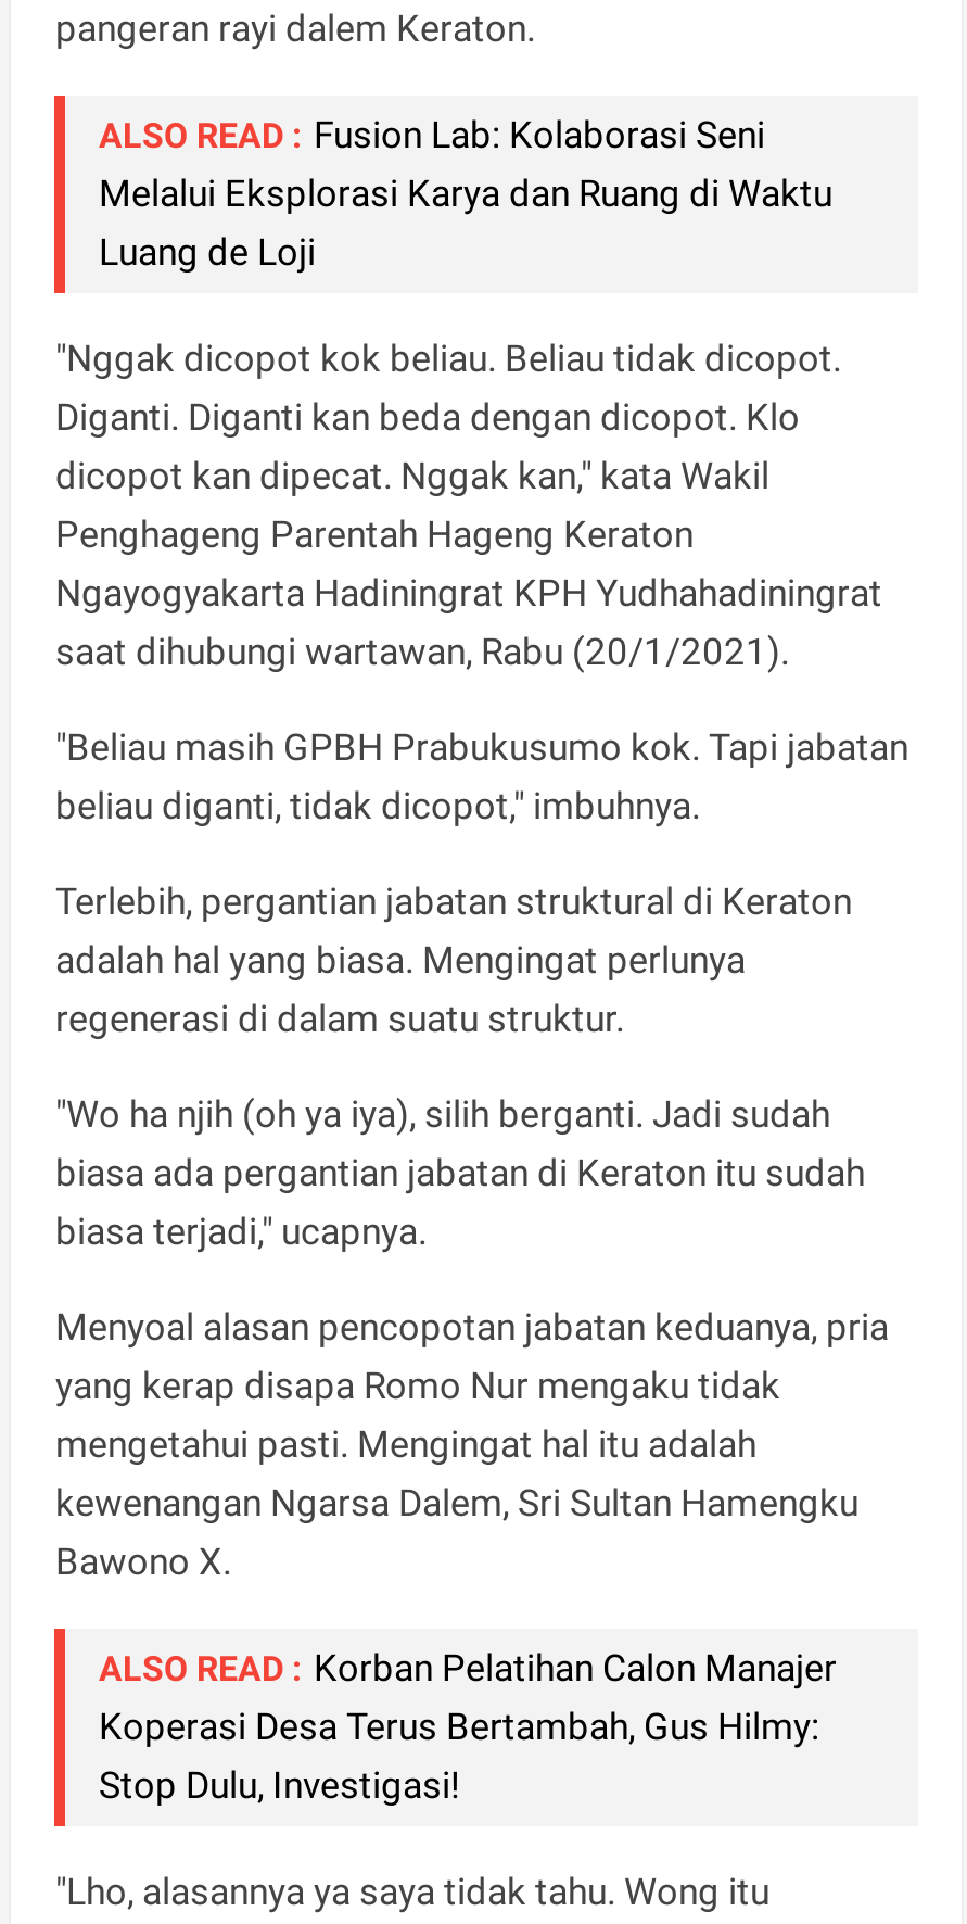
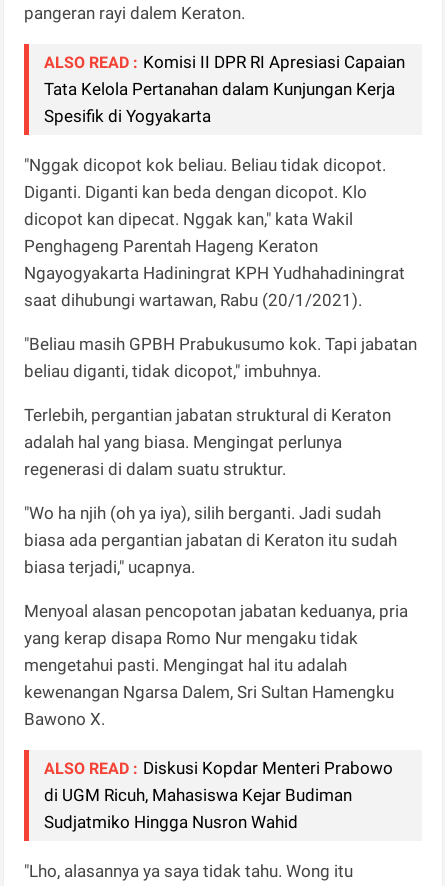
[99,114,832,274] ALSO READ : Fusion Lab: Kolaborasi Seni | Melalui Eksplorasi Karya dan Ruang di Waktu | Luang de Loji -> [44,52,405,126] ALSO READ : Komisi II DPR RI Apresiasi Capaian | Tata Kelola Pertanahan dalam Kunjungan Kerja | Spesifik di Yogyakarta
[99,1647,837,1808] ALSO READ : Korban Pelatihan Calon Manajer | Koperasi Desa Terus Bertambah, Gus Hilmy: | Stop Dulu, Investigasi! -> [44,758,393,832] ALSO READ : Diskusi Kopdar Menteri Prabowo | di UGM Ricuh, Mahasiswa Kejar Budiman | Sudjatmiko Hingga Nusron Wahid

